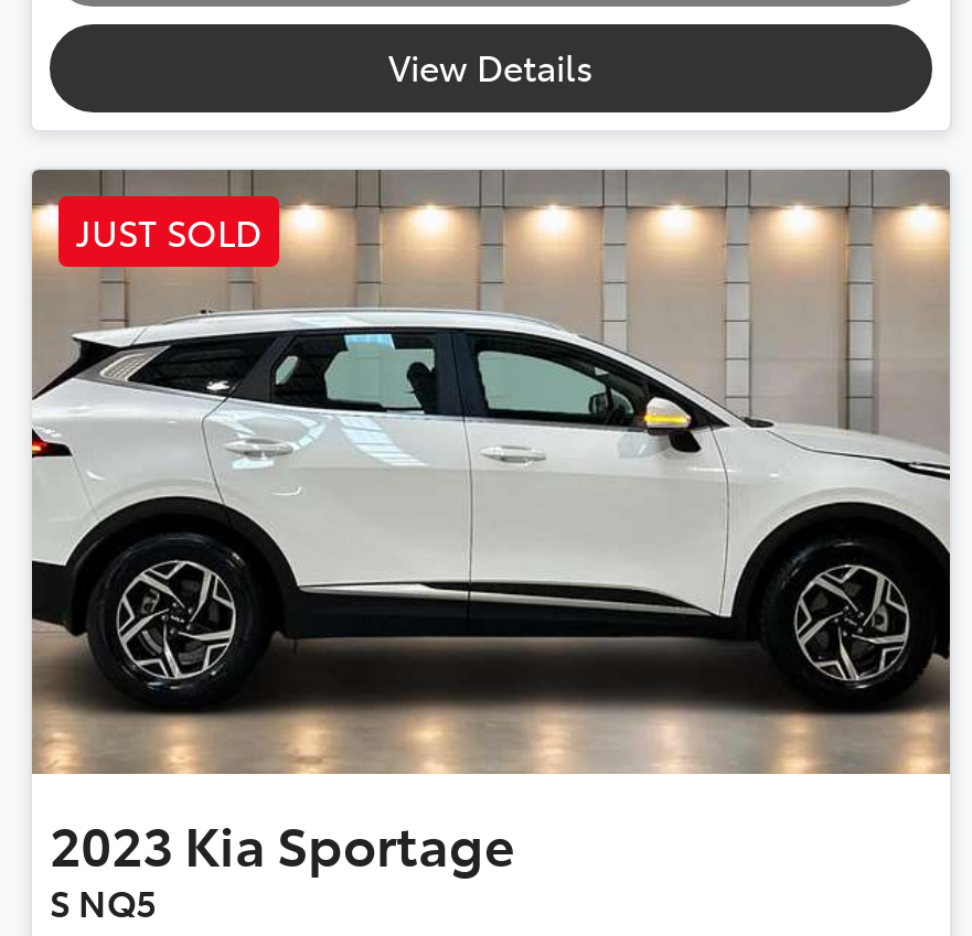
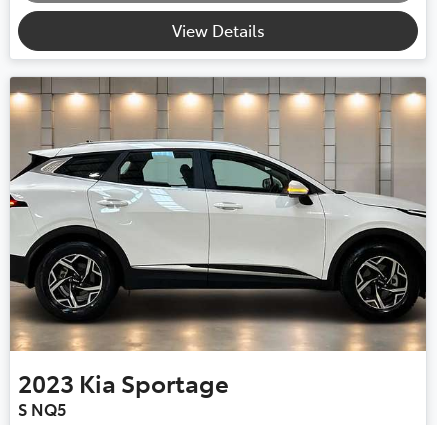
[76,207,261,255] JUST SOLD -> none

